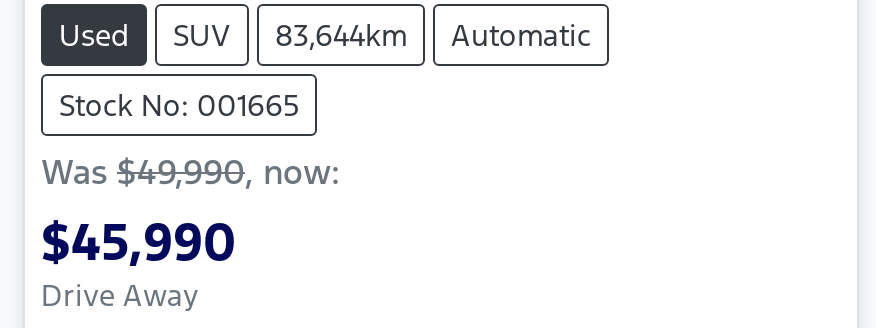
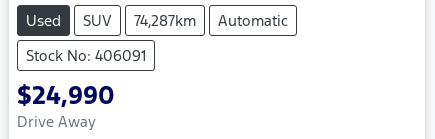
[59,16,591,54] Used SUV 83,644km Automatic -> [26,11,288,30] Used SUV 74,287km Automatic
[41,86,341,274] Stock No: 001665 | Was $49,990, now: | $45,990 -> [17,46,146,111] Stock No: 406091 | $24,990

